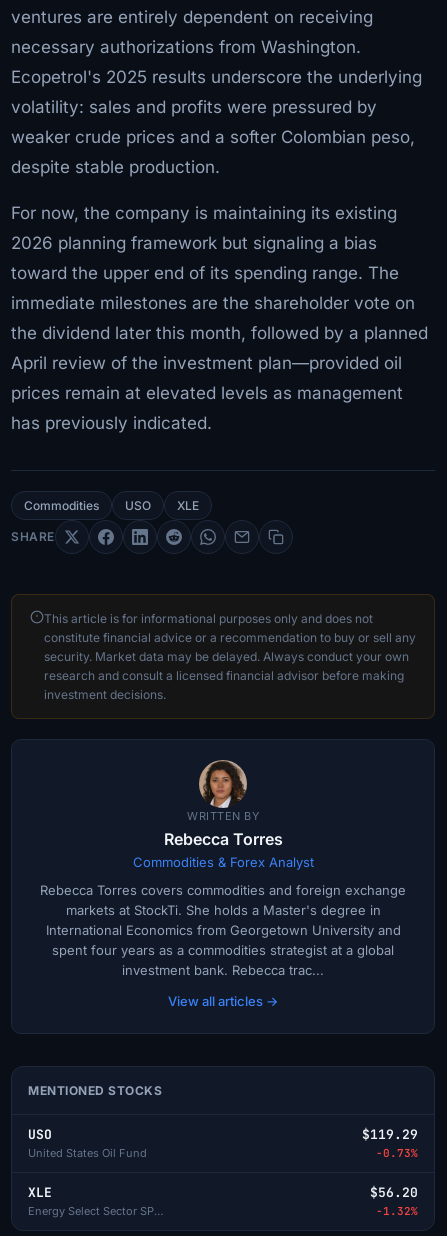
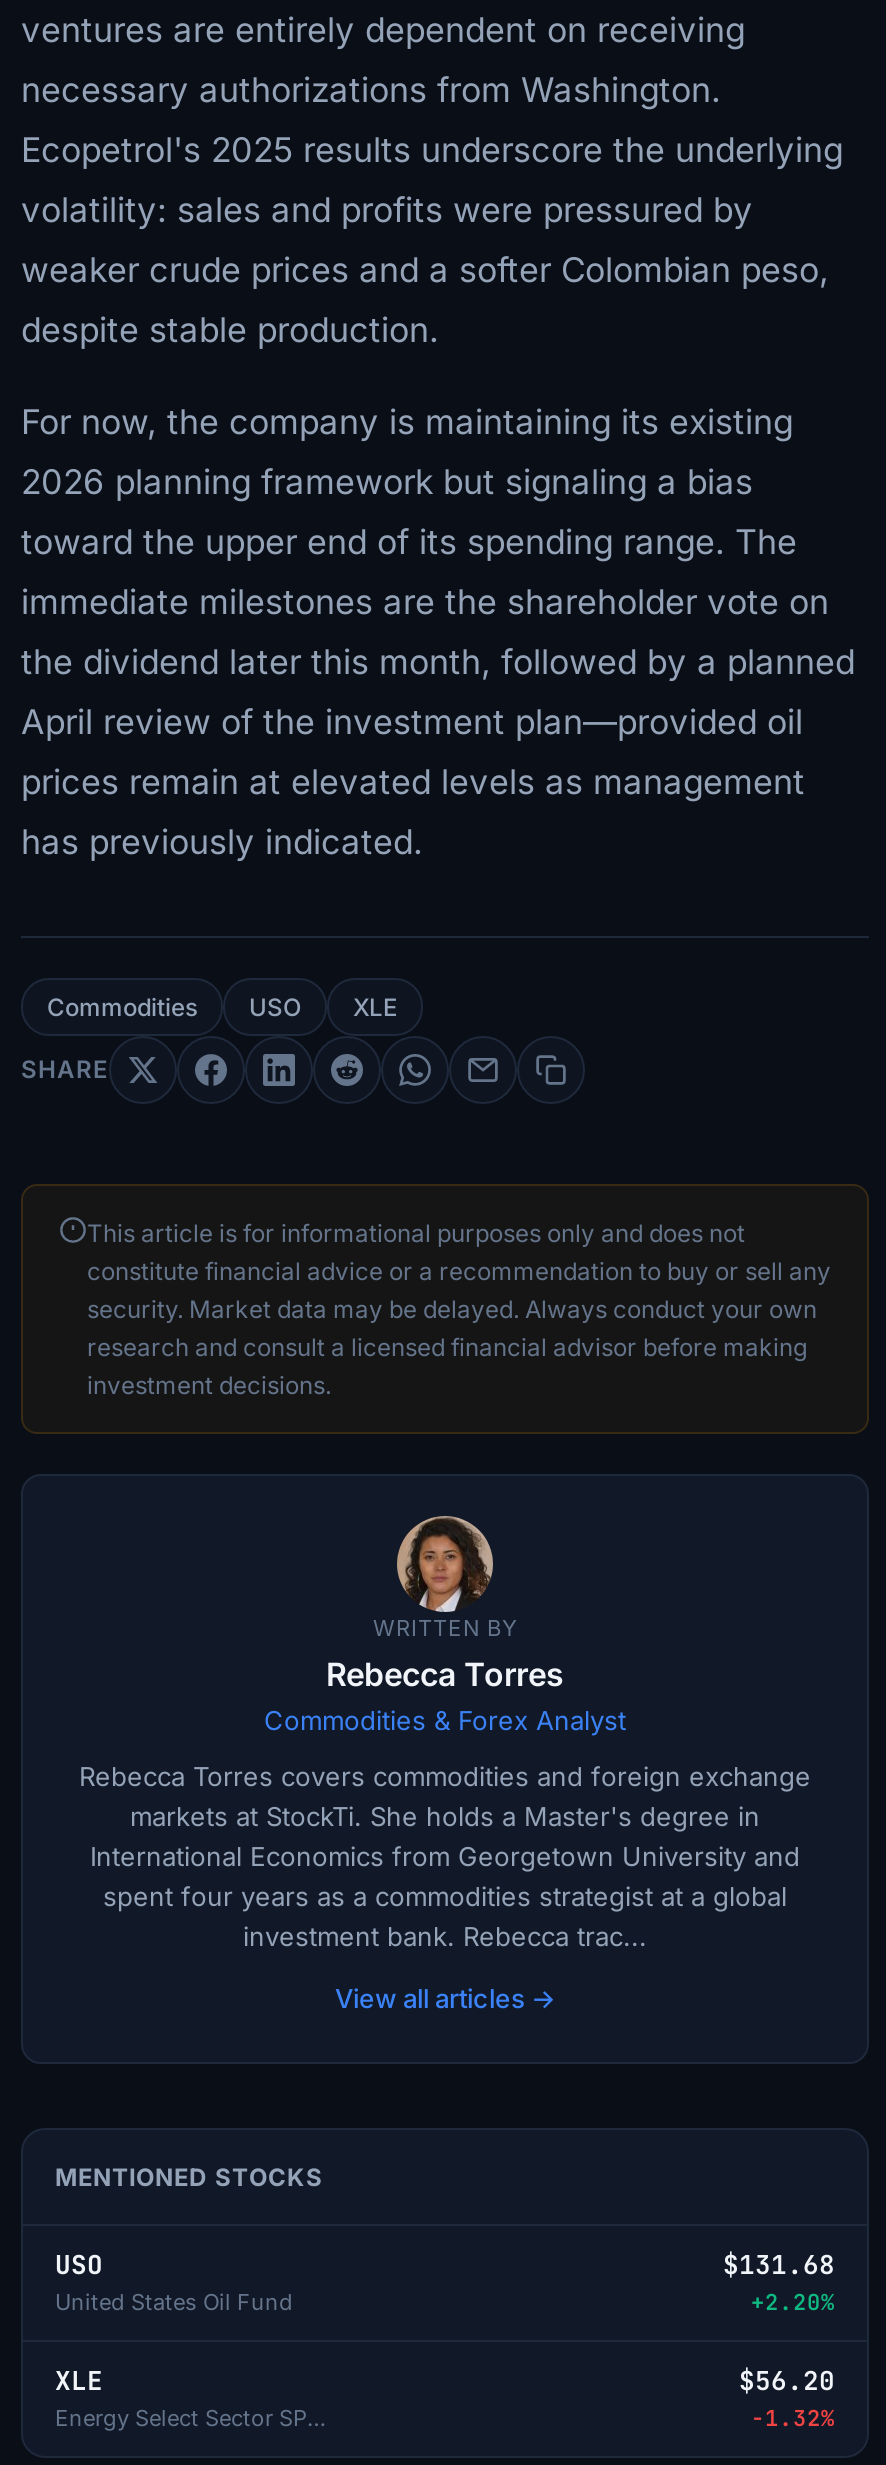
[362,1126,418,1143] $119.29 -> [723,2247,835,2281] $131.68
[376,1146,418,1160] -0.73% -> [751,2287,835,2315] +2.20%

